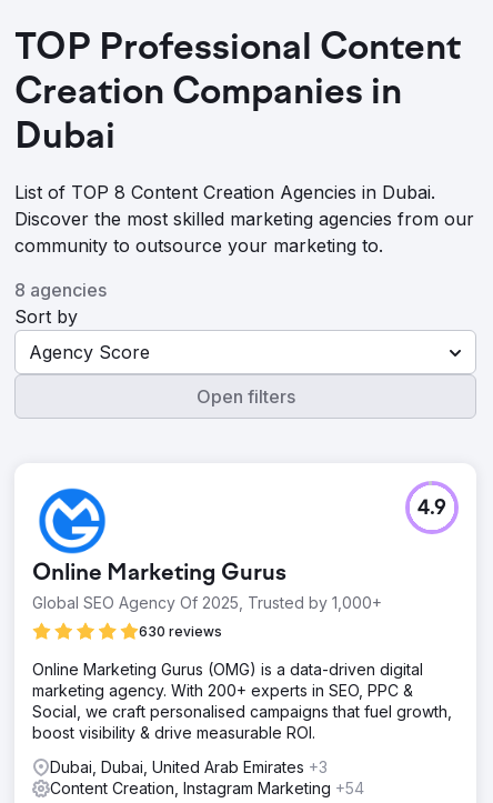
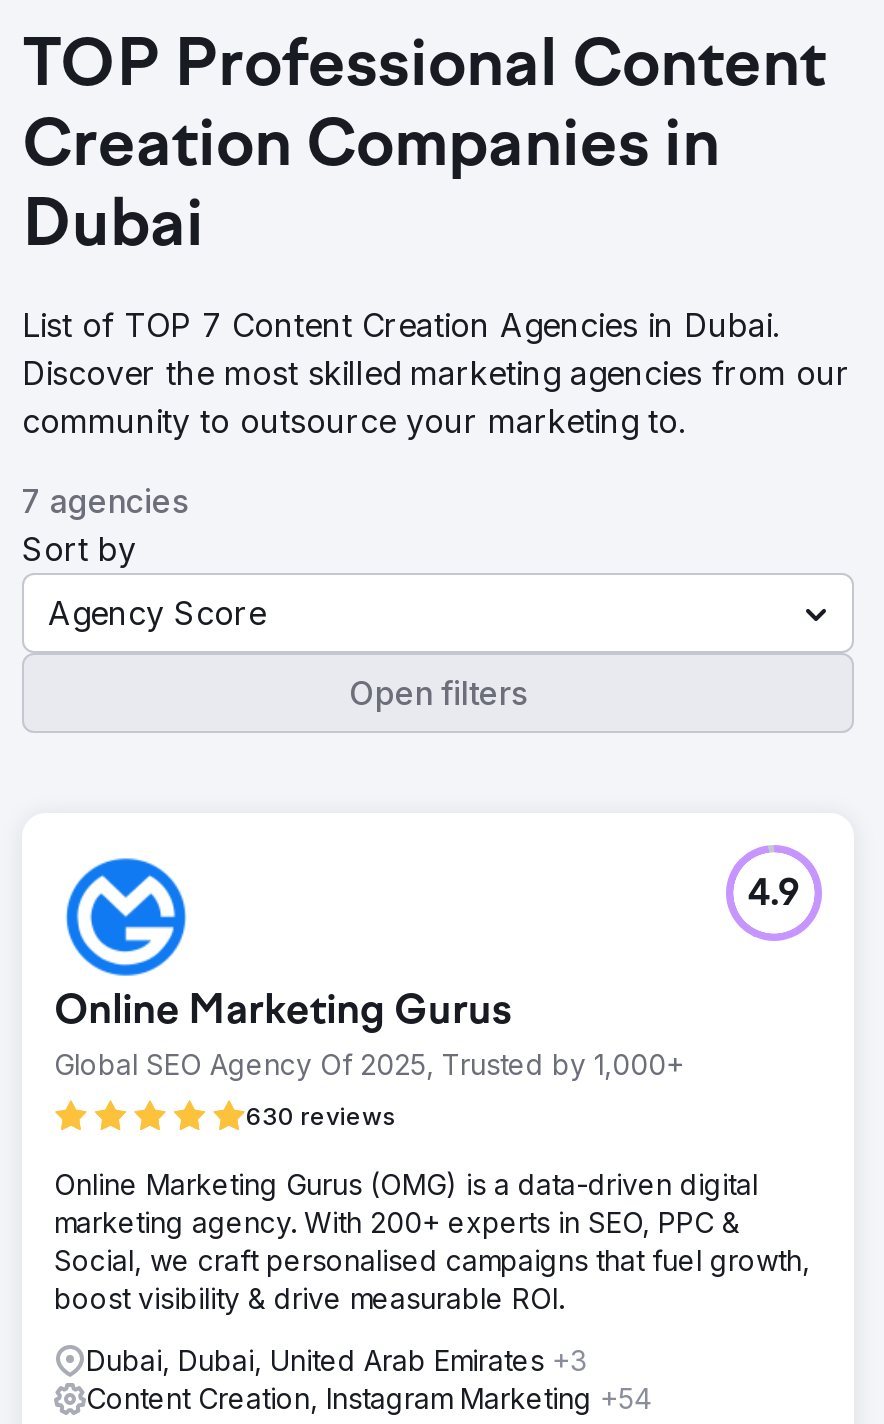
[14,181,435,203] List of TOP 8 Content Creation Agencies in Dubai. -> [22,305,780,345] List of TOP 7 Content Creation Agencies in Dubai.
[14,279,107,301] 8 agencies -> [22,481,188,521] 7 agencies

